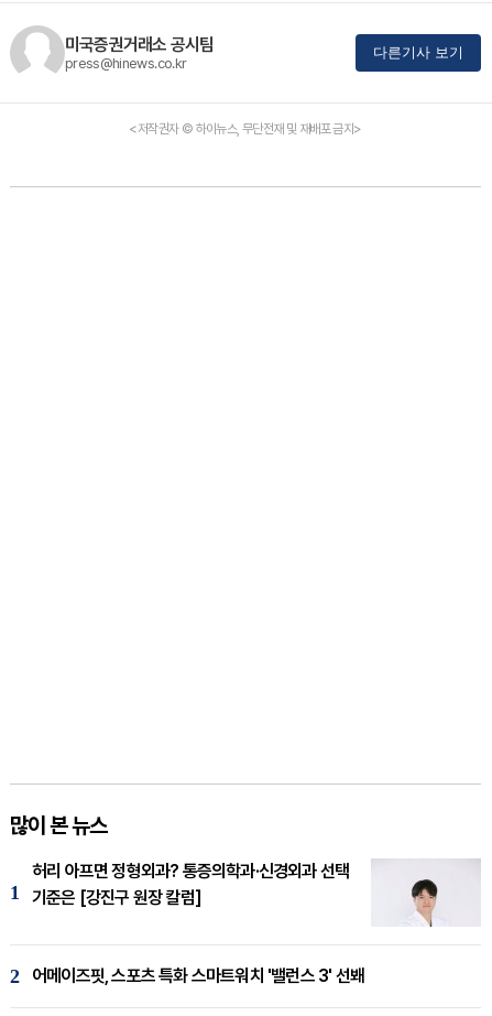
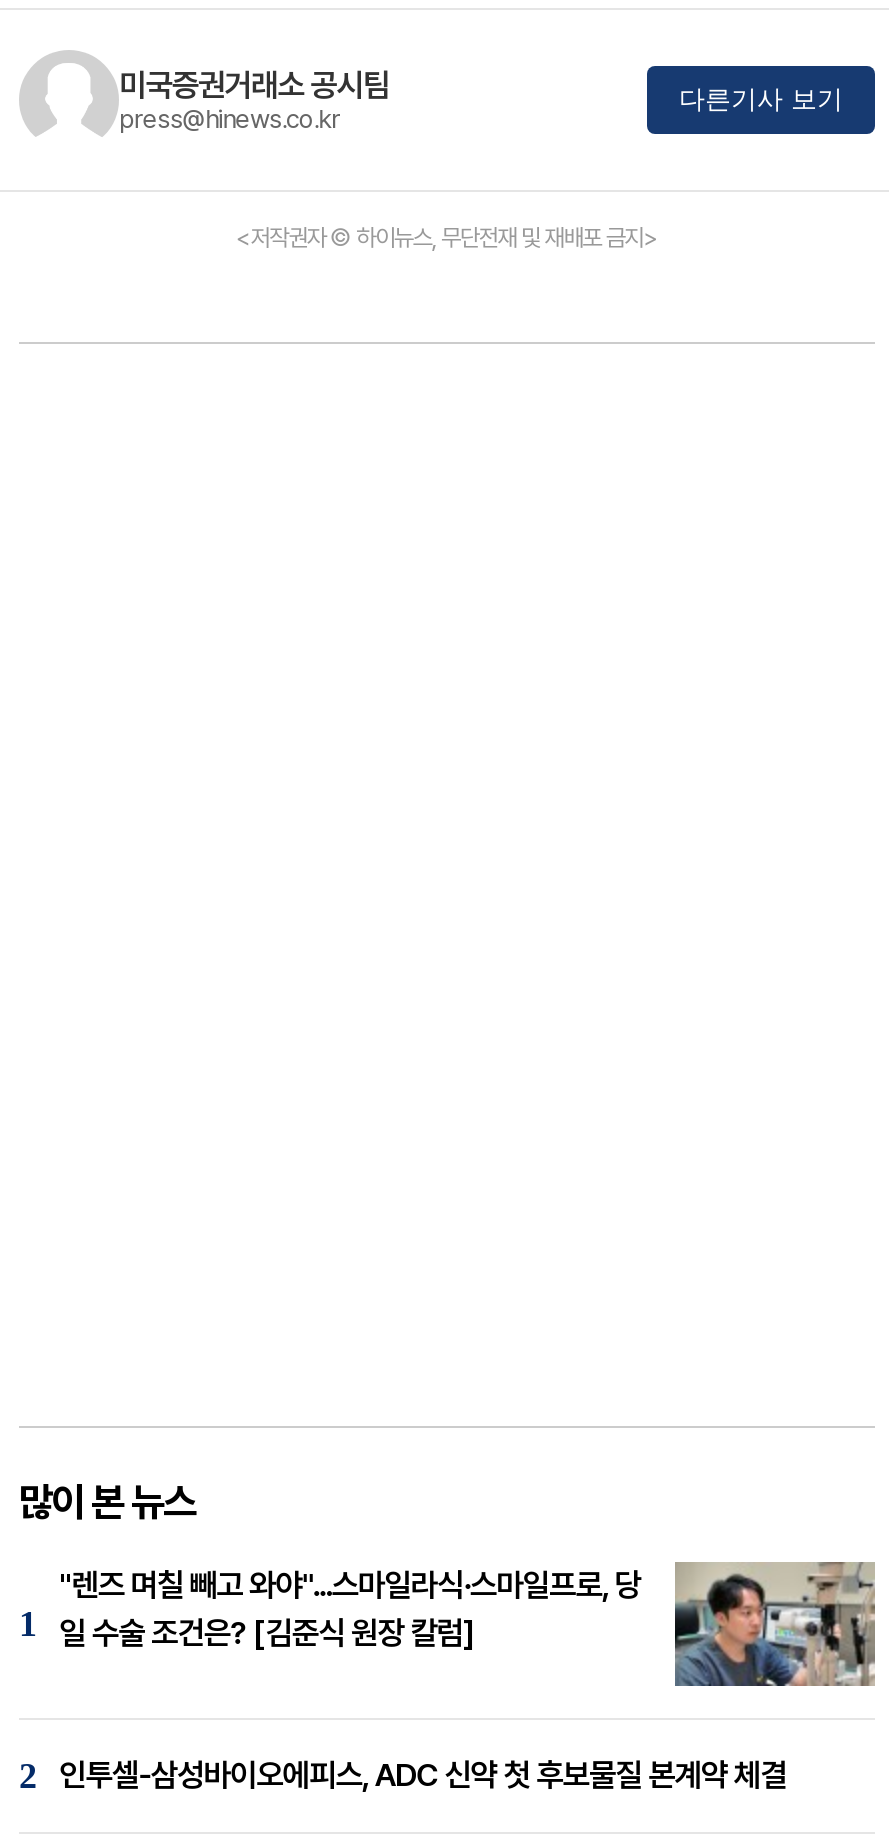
[32,858,481,927] [image] | 허리 아프면 정형외과? 통증의학과·신경외과 선택 | 기준은 [강진구 원장 칼럼] -> [59,1560,877,1688] [image] | "렌즈 며칠 빼고 와야"...스마일라식·스마일프로, 당 | 일 수술 조건은? [김준식 원장 칼럼]
[32,965,364,986] 어메이즈핏, 스포츠 특화 스마트워치 '밸런스 3' 선봬 -> [59,1756,787,1794] 인투셀-삼성바이오에피스, ADC 신약 첫 후보물질 본계약 체결

